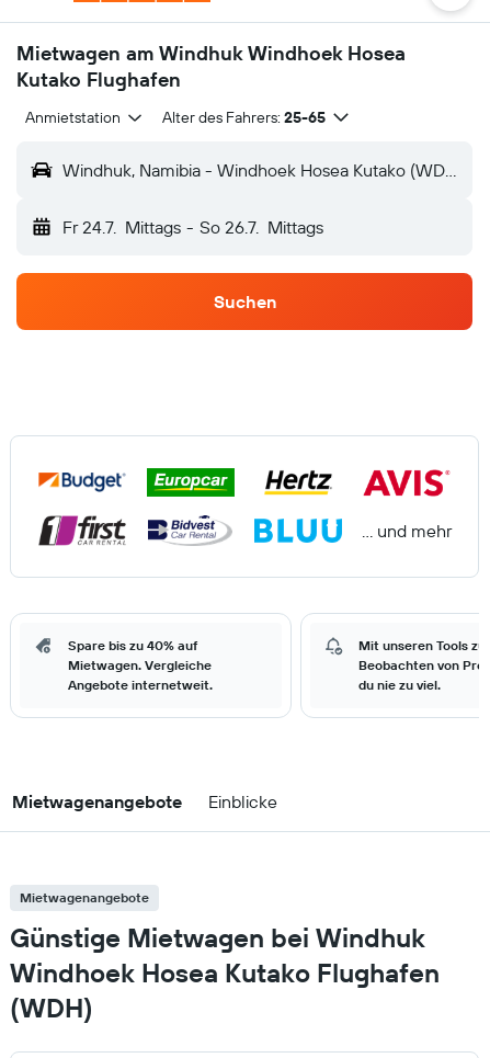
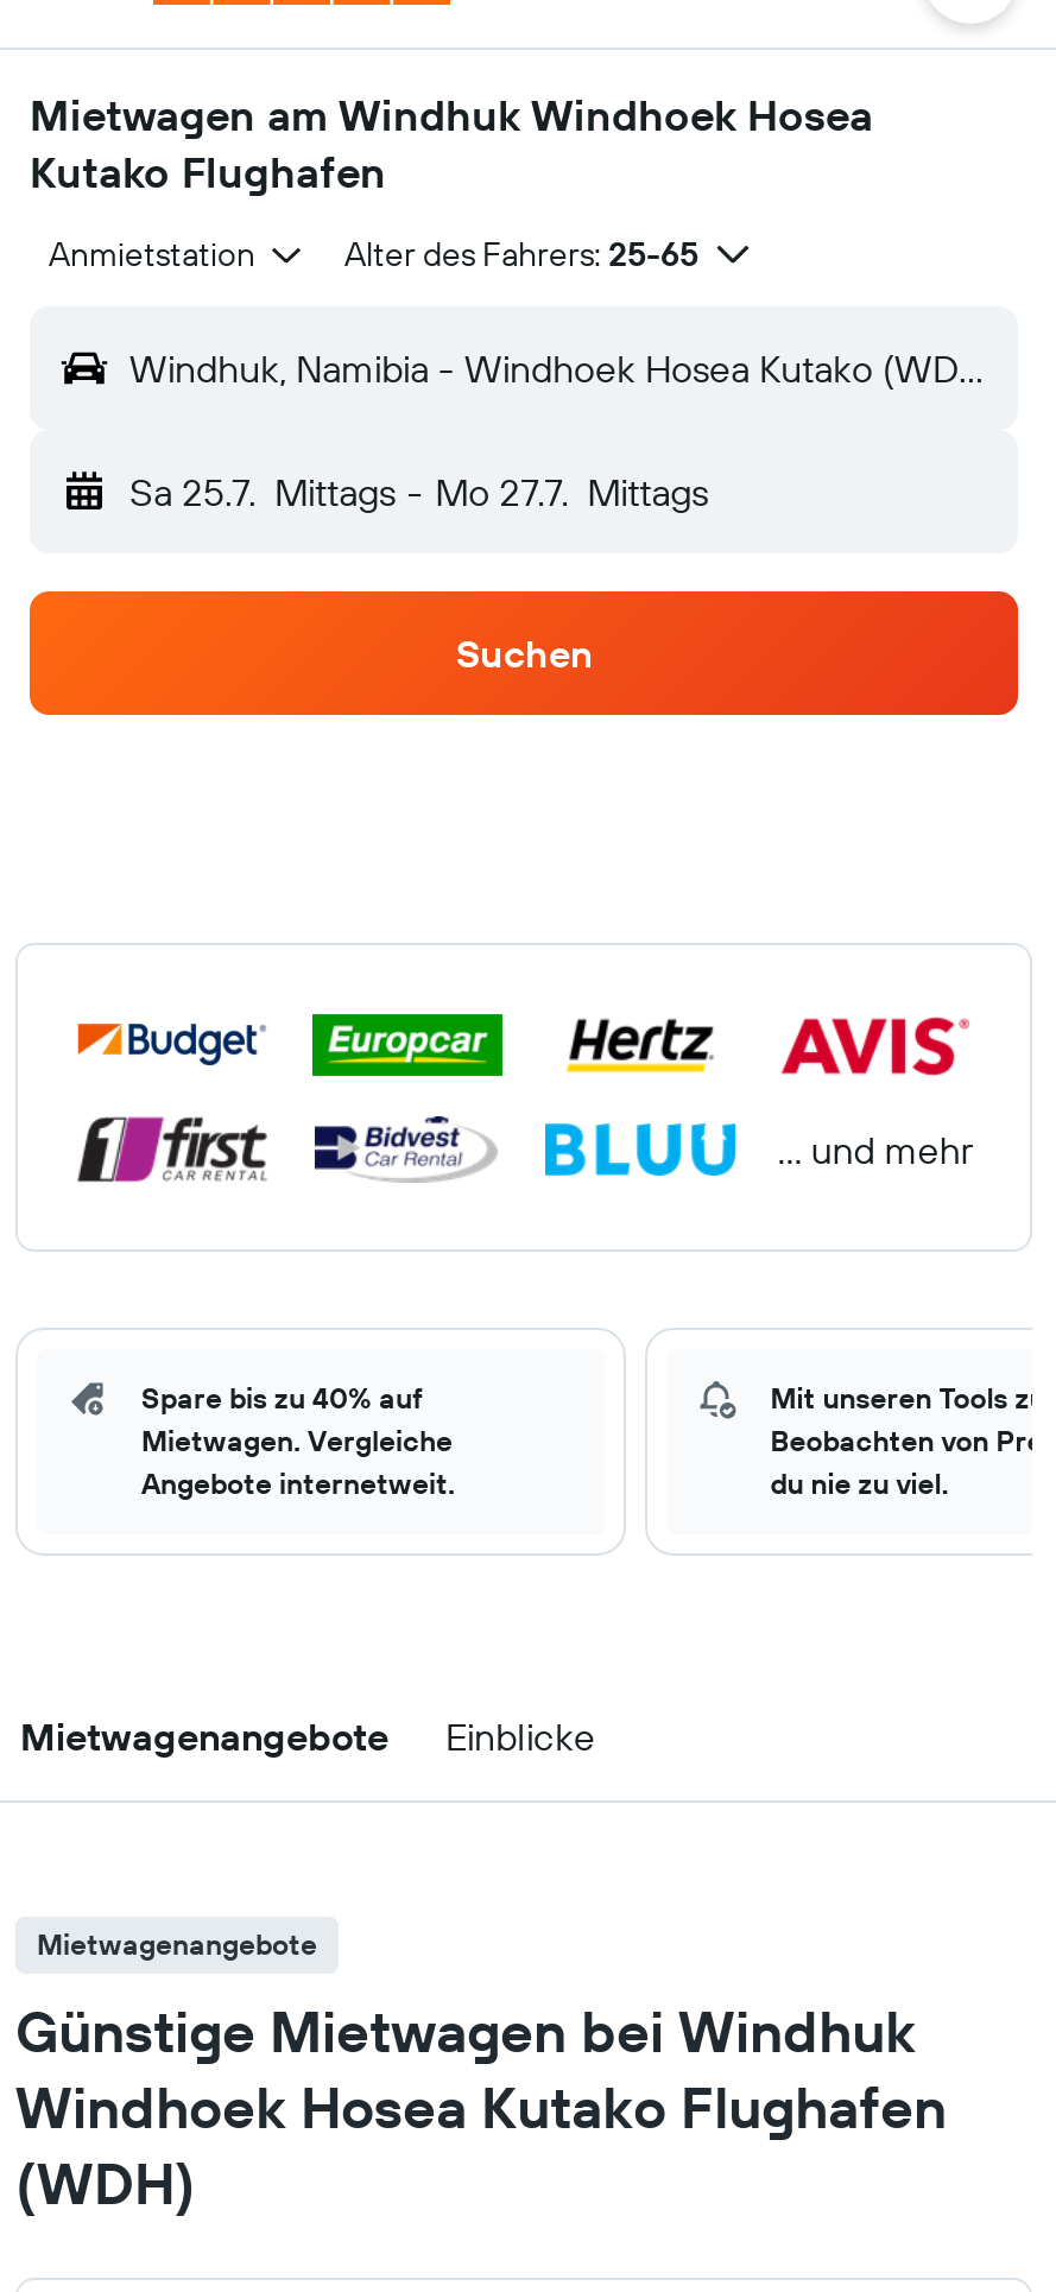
[62,216,323,238] Fr 24.7. Mittags - So 26.7. Mittags -> [129,468,708,515] Sa 25.7. Mittags - Mo 27.7. Mittags

